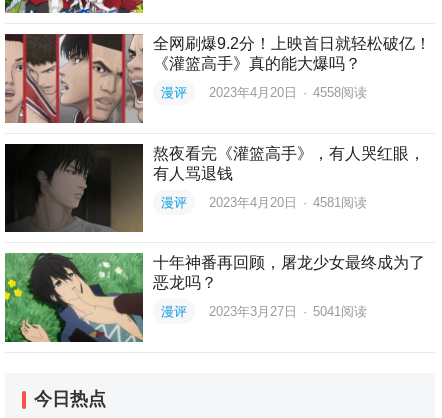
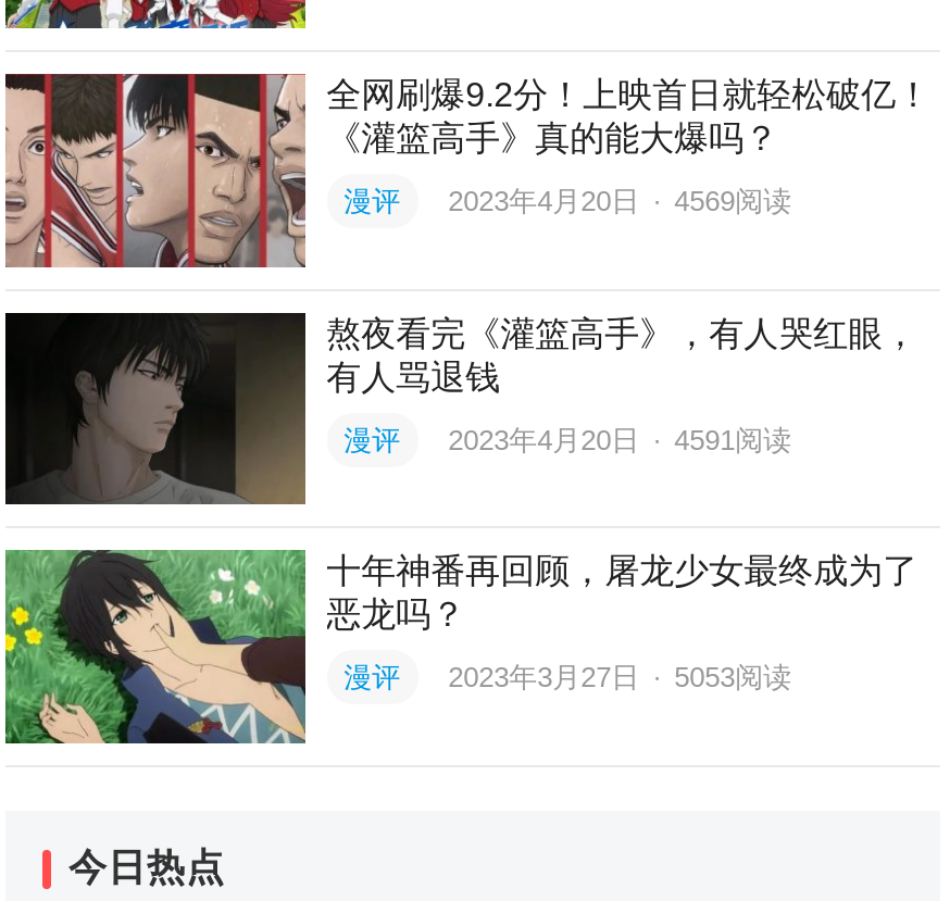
[161,85,367,100] 漫评 2023年4月20日 · 4558阅读 -> [344,185,792,218] 漫评 2023年4月20日 · 4569阅读
[161,195,367,210] 漫评 2023年4月20日 · 4581阅读 -> [344,423,792,456] 漫评 2023年4月20日 · 4591阅读
[161,304,367,319] 漫评 2023年3月27日 · 5041阅读 -> [344,661,792,694] 漫评 2023年3月27日 · 5053阅读

